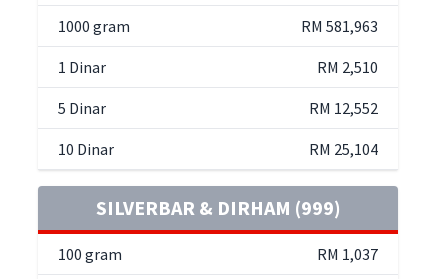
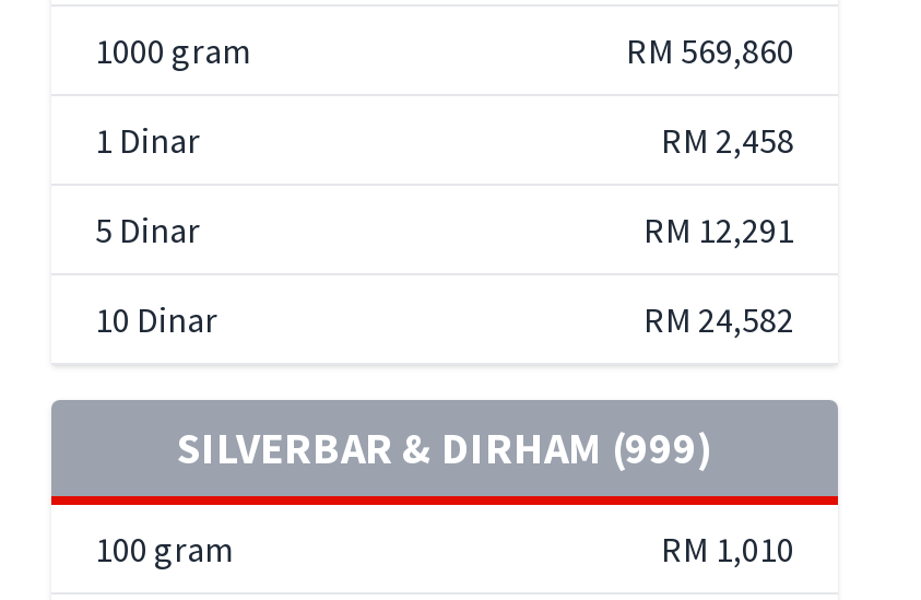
[301,16,378,36] RM 581,963 -> [626,28,794,71] RM 569,860
[317,57,378,77] RM 2,510 -> [661,117,794,161] RM 2,458
[309,98,378,118] RM 12,552 -> [643,207,794,250] RM 12,291
[309,139,378,159] RM 25,104 -> [643,296,794,340] RM 24,582
[317,244,378,264] RM 1,037 -> [661,526,794,570] RM 1,010

